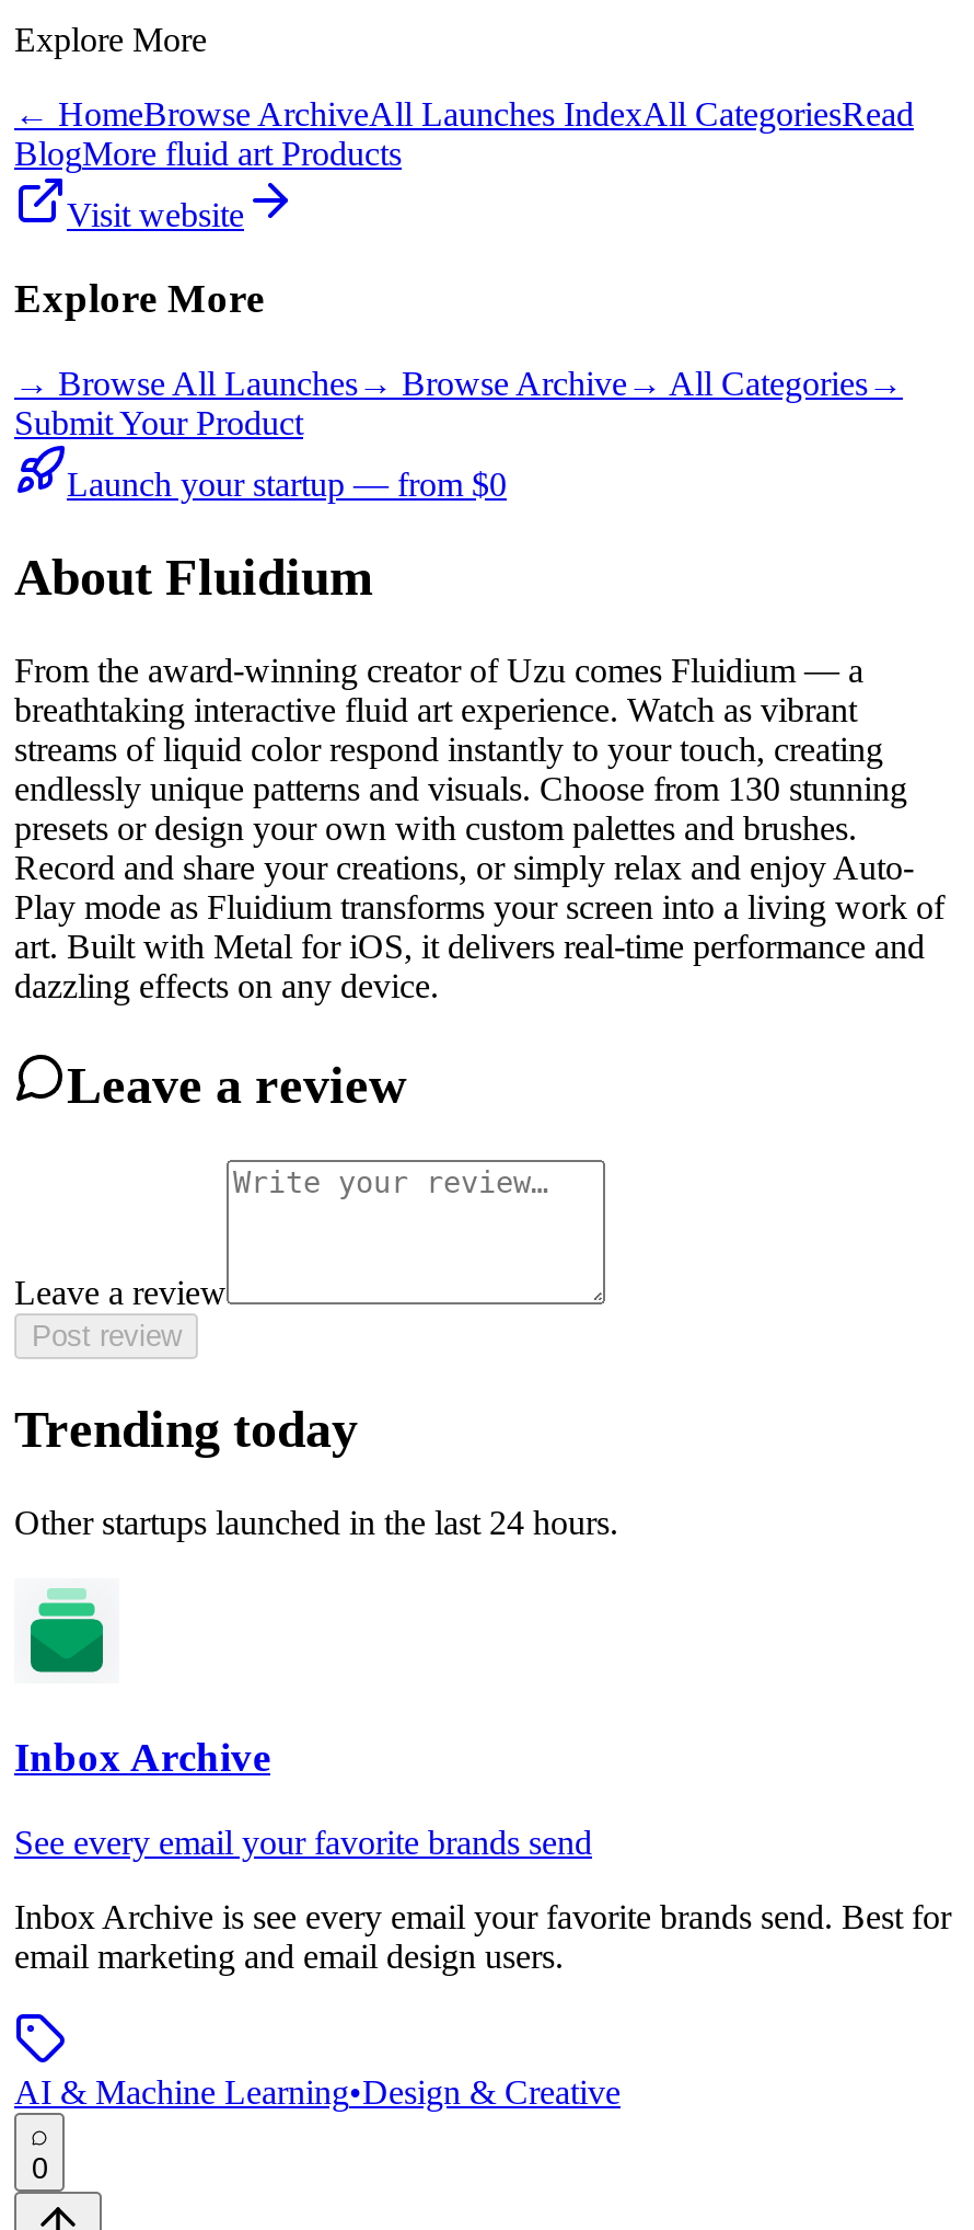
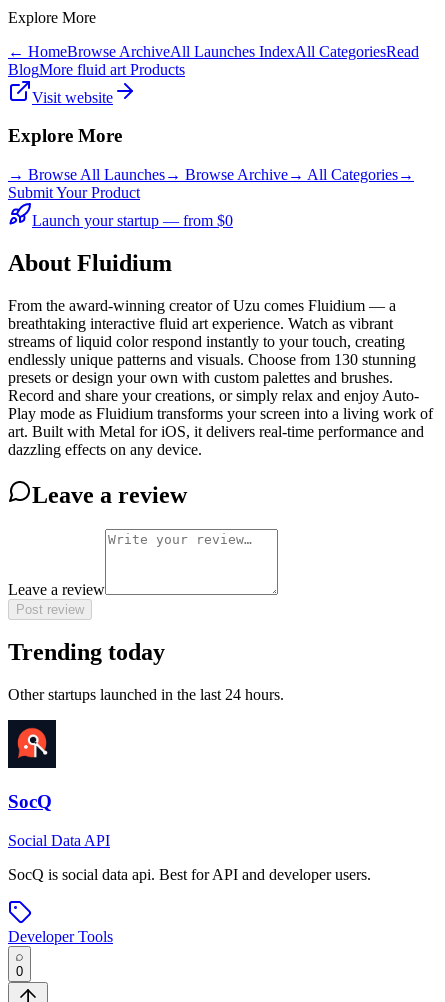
[14,1587,270,1780] [image] | Inbox Archive -> [7,719,57,812] [image] | SocQ
[14,1823,592,1860] See every email your favorite brands send -> [8,832,110,849] Social Data API
[14,1898,951,1974] Inbox Archive is see every email your favorite brands send. Best for | email marketing and email design users. -> [8,866,371,883] SocQ is social data api. Best for API and developer users.
[14,2073,621,2110] AI & Machine Learning•Design & Creative -> [8,928,113,945] Developer Tools

